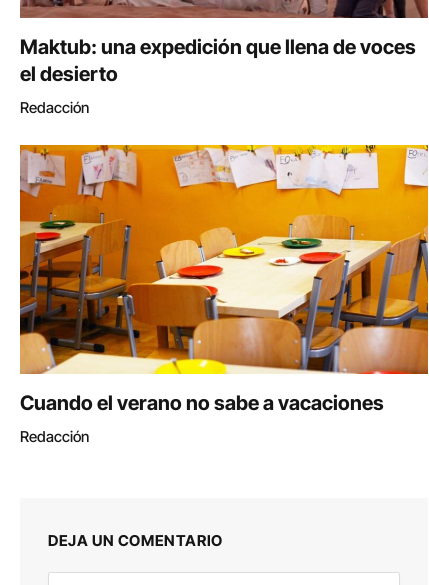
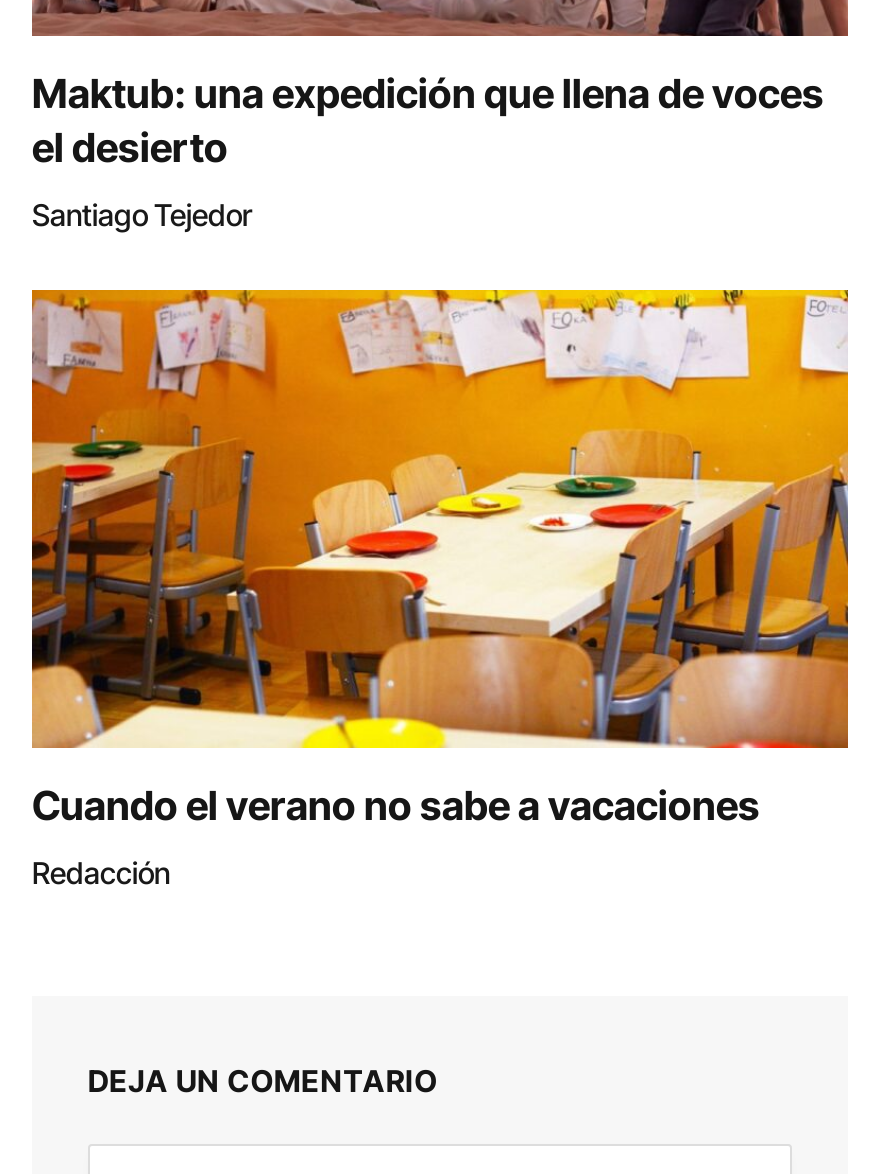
[20,98,89,117] Redacción -> [32,196,252,234] Santiago Tejedor

